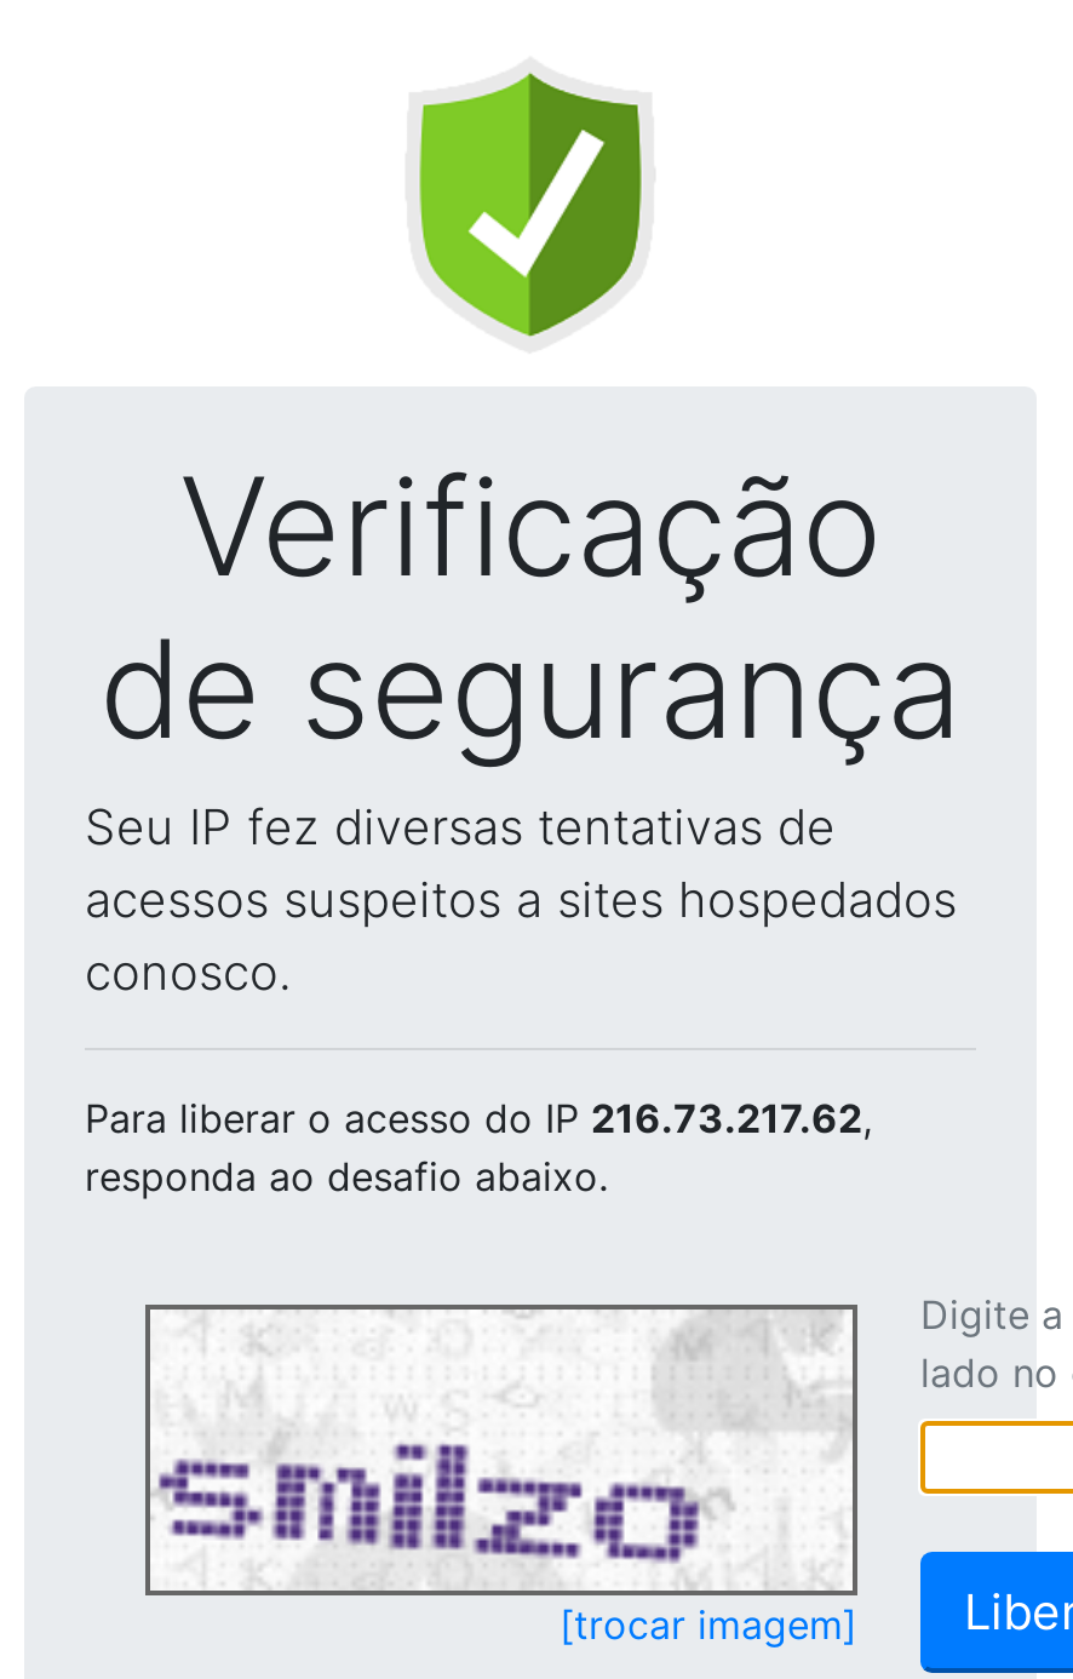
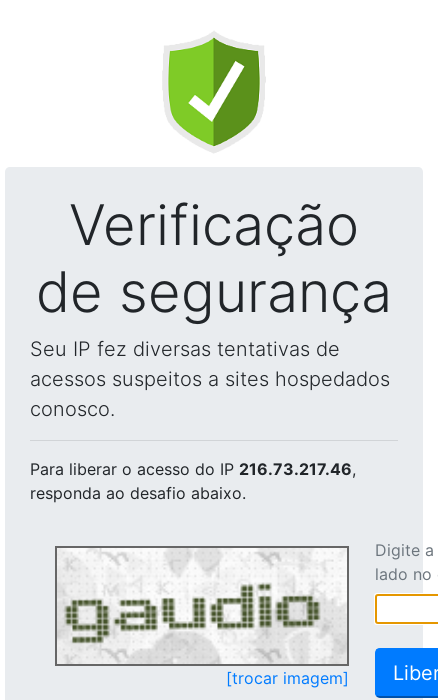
[85,1094,872,1142] Para liberar o acesso do IP 216.73.217.62, -> [30,459,356,479] Para liberar o acesso do IP 216.73.217.46,
[155,1314,848,1588] [image] -> [60,549,346,662] [image]

